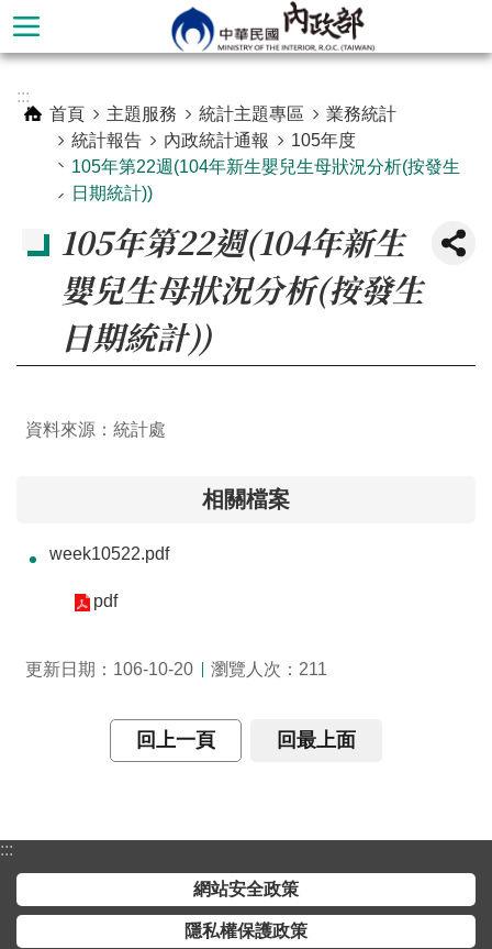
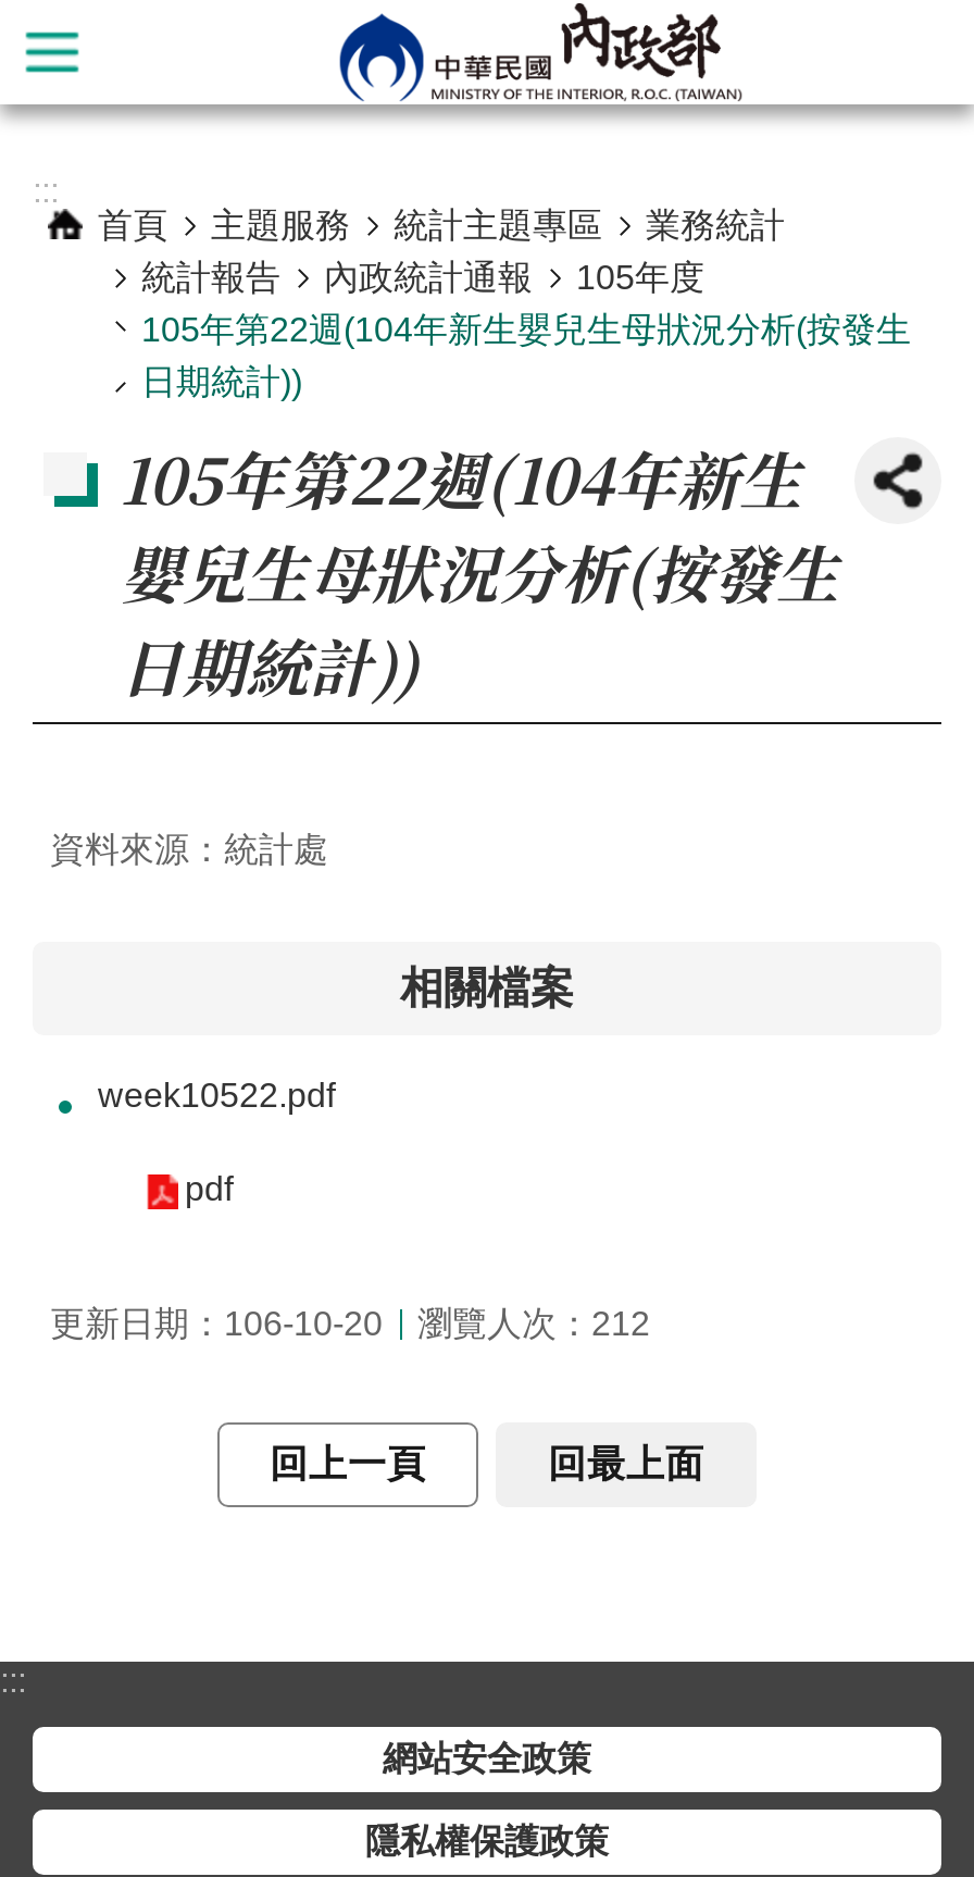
[25,659,327,679] 更新日期：106-10-20 瀏覽人次：211 -> [50,1304,650,1343] 更新日期：106-10-20 瀏覽人次：212

